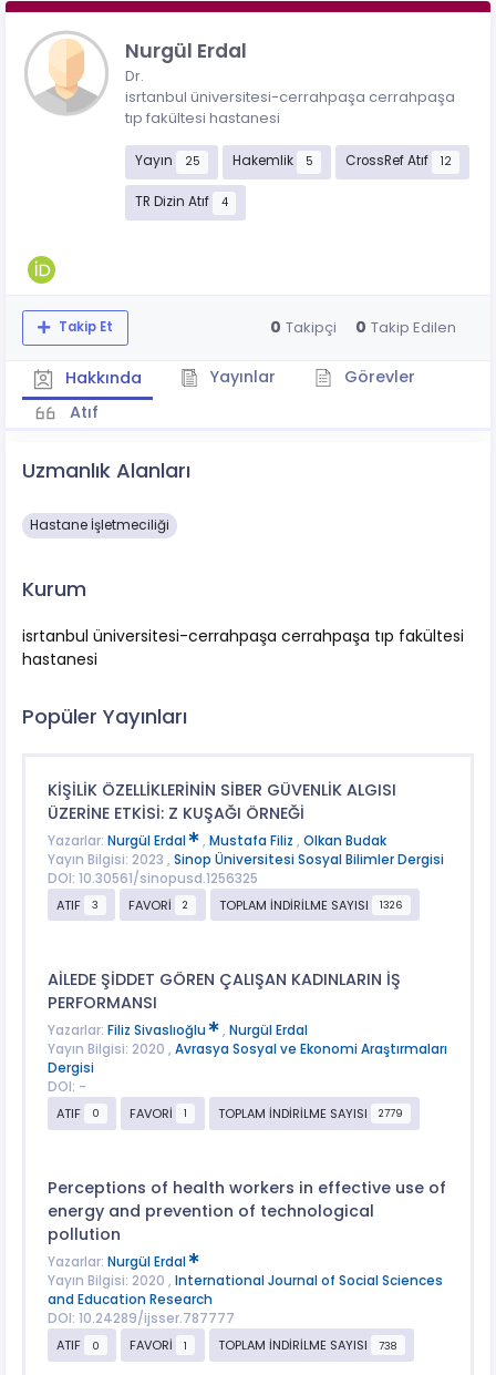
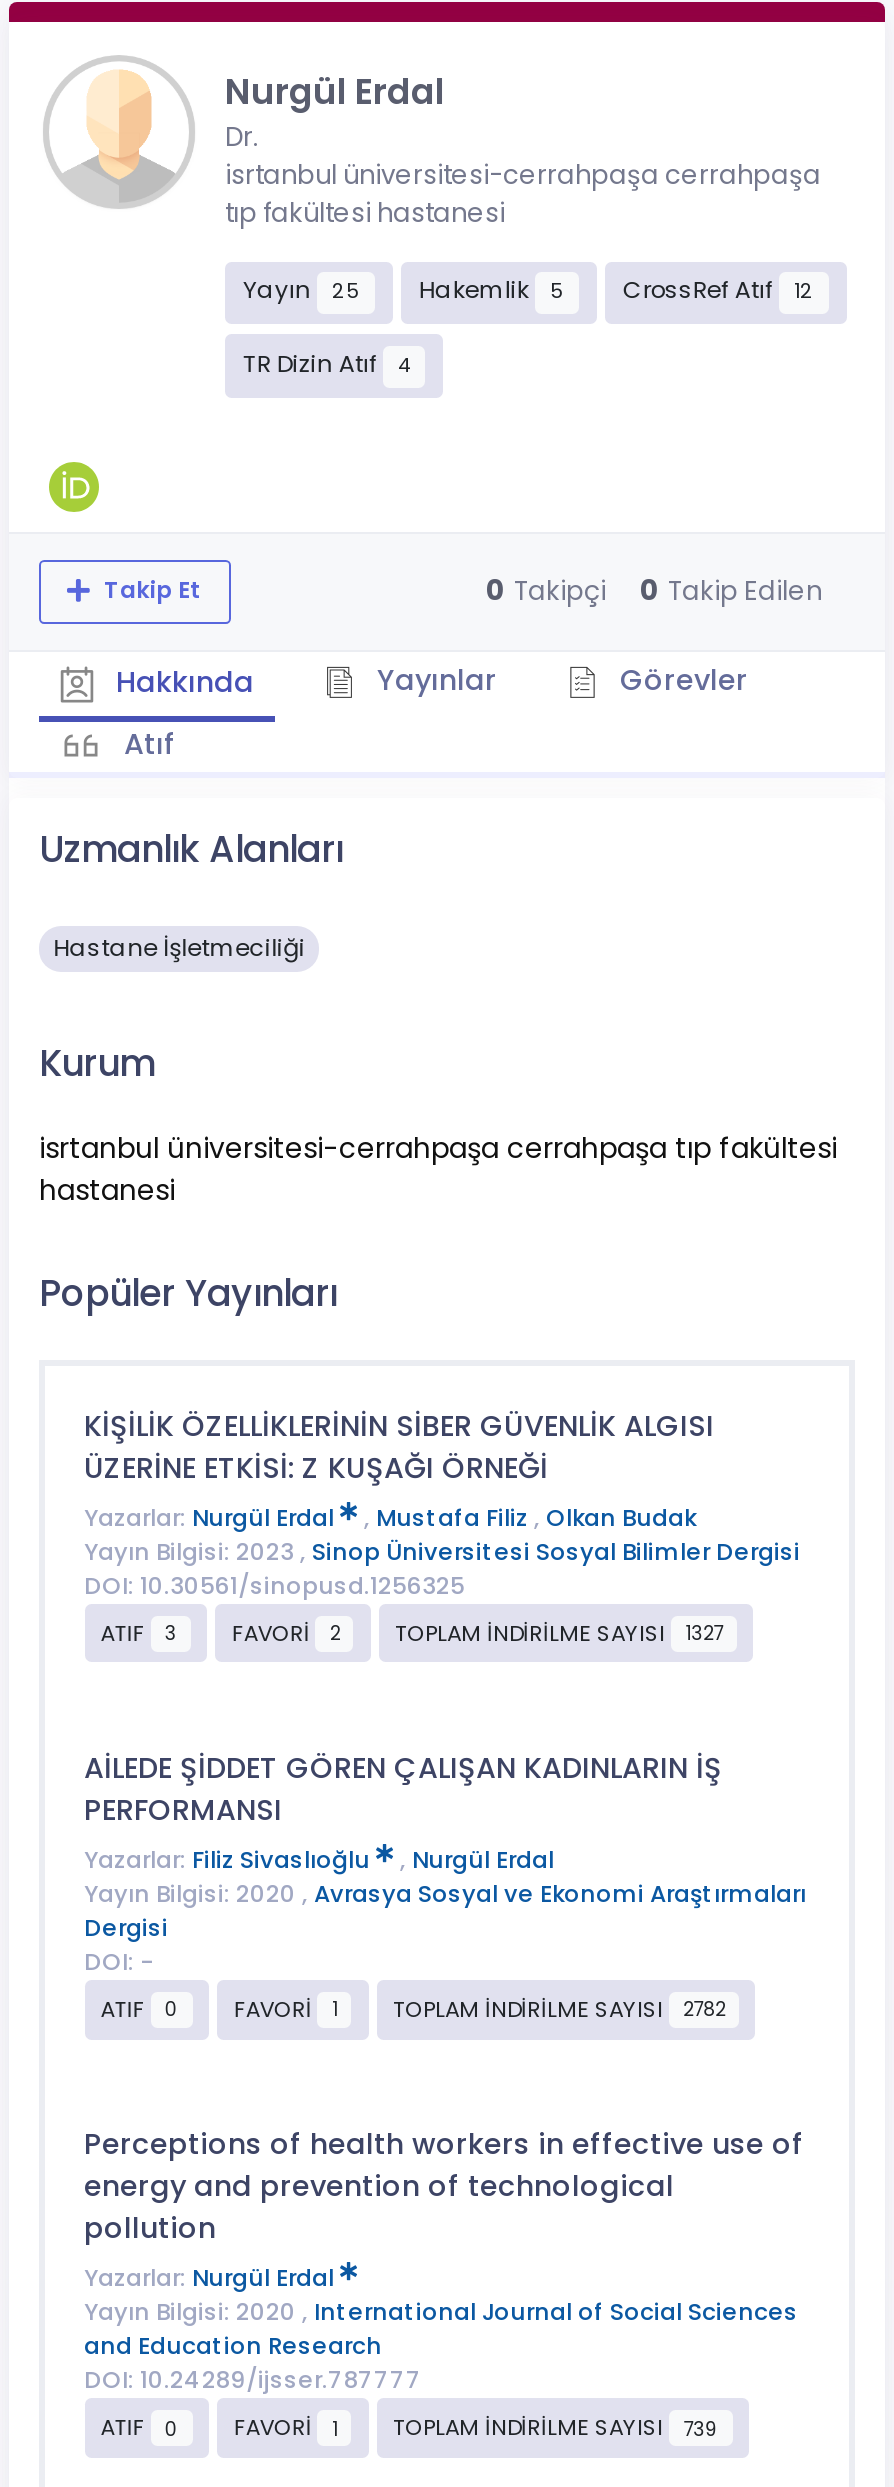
[219,896,403,913] TOPLAM İNDİRİLME SAYISI 1326 -> [395,1617,723,1649] TOPLAM İNDİRİLME SAYISI 1327
[218,1104,403,1122] TOPLAM İNDİRİLME SAYISI 2779 -> [393,1993,725,2025] TOPLAM İNDİRİLME SAYISI 2782
[218,1336,398,1354] TOPLAM İNDİRİLME SAYISI 738 -> [393,2411,719,2443] TOPLAM İNDİRİLME SAYISI 739

